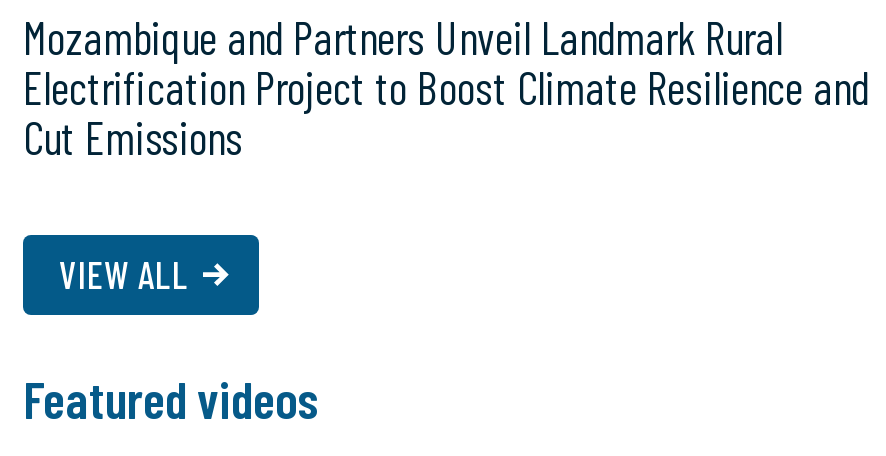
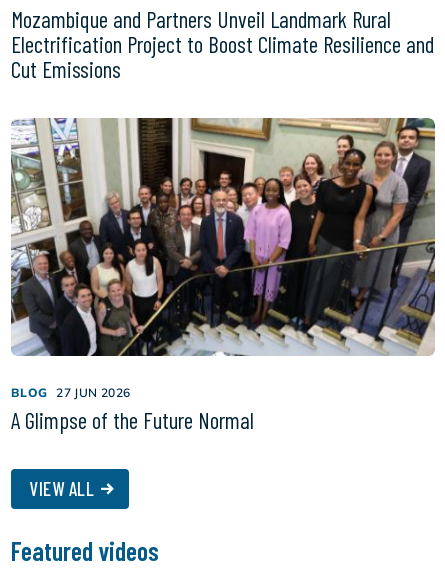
none -> [10,117,436,434] [image] | BLOG 27 JUN 2026 | A Glimpse of the Future Normal

